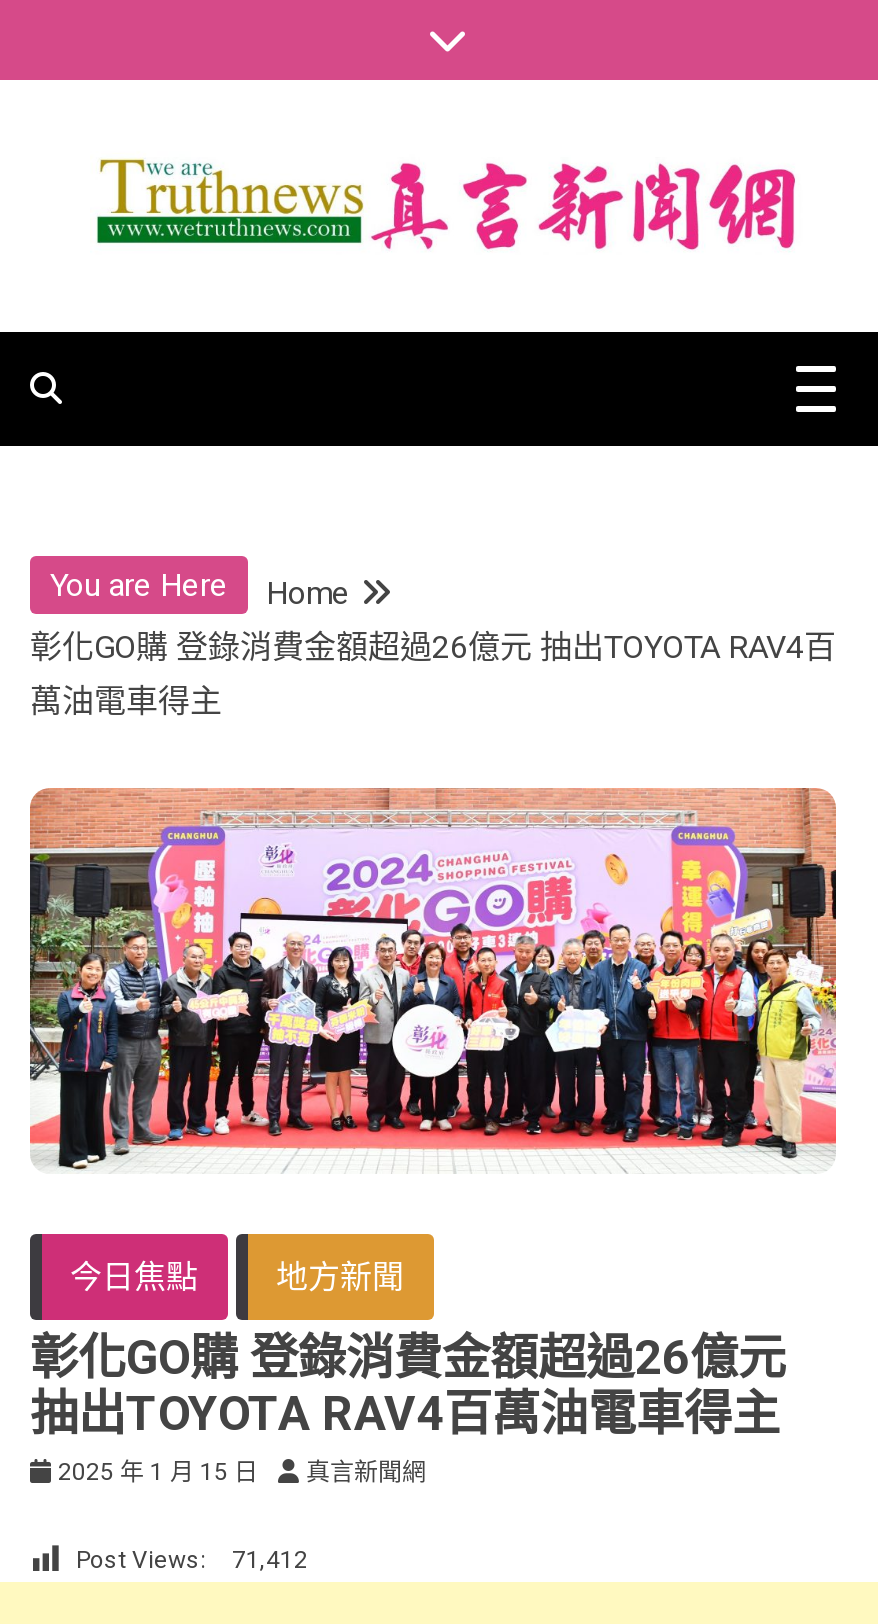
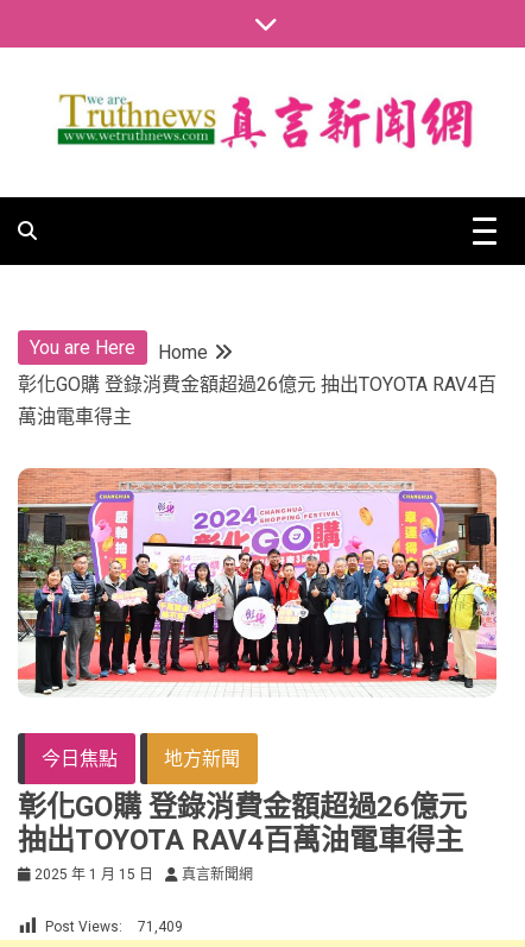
[76,1546,308,1574] Post Views: 71,412 -> [45,918,183,935] Post Views: 71,409

